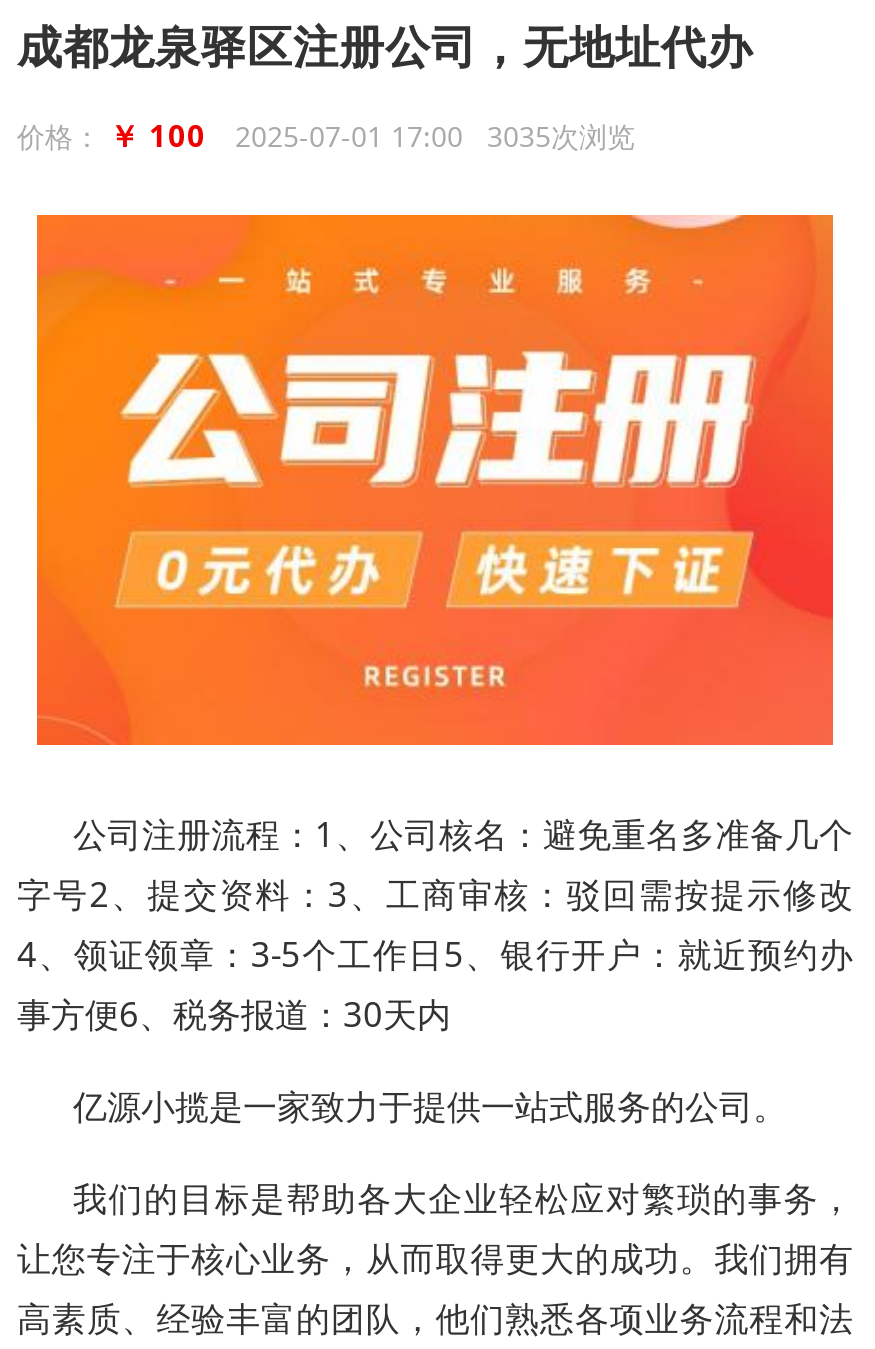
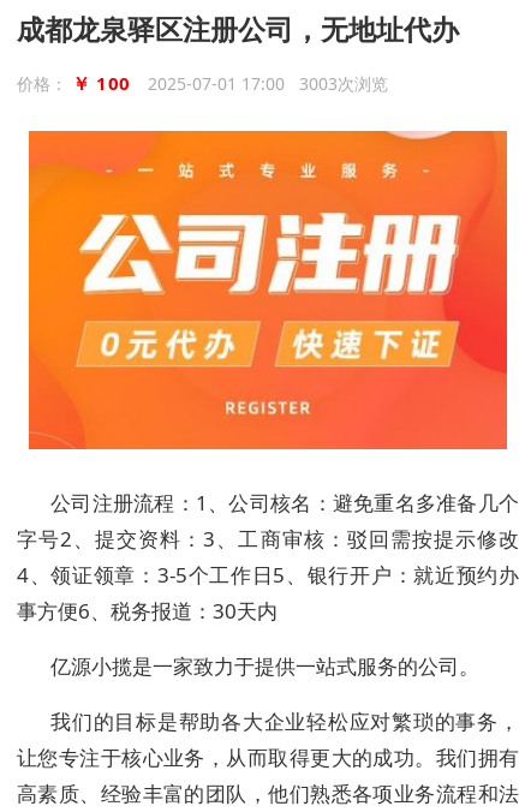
[17,115,635,155] 价格：￥ 100 2025-07-01 17:00 3035次浏览 -> [17,71,388,95] 价格：￥ 100 2025-07-01 17:00 3003次浏览

